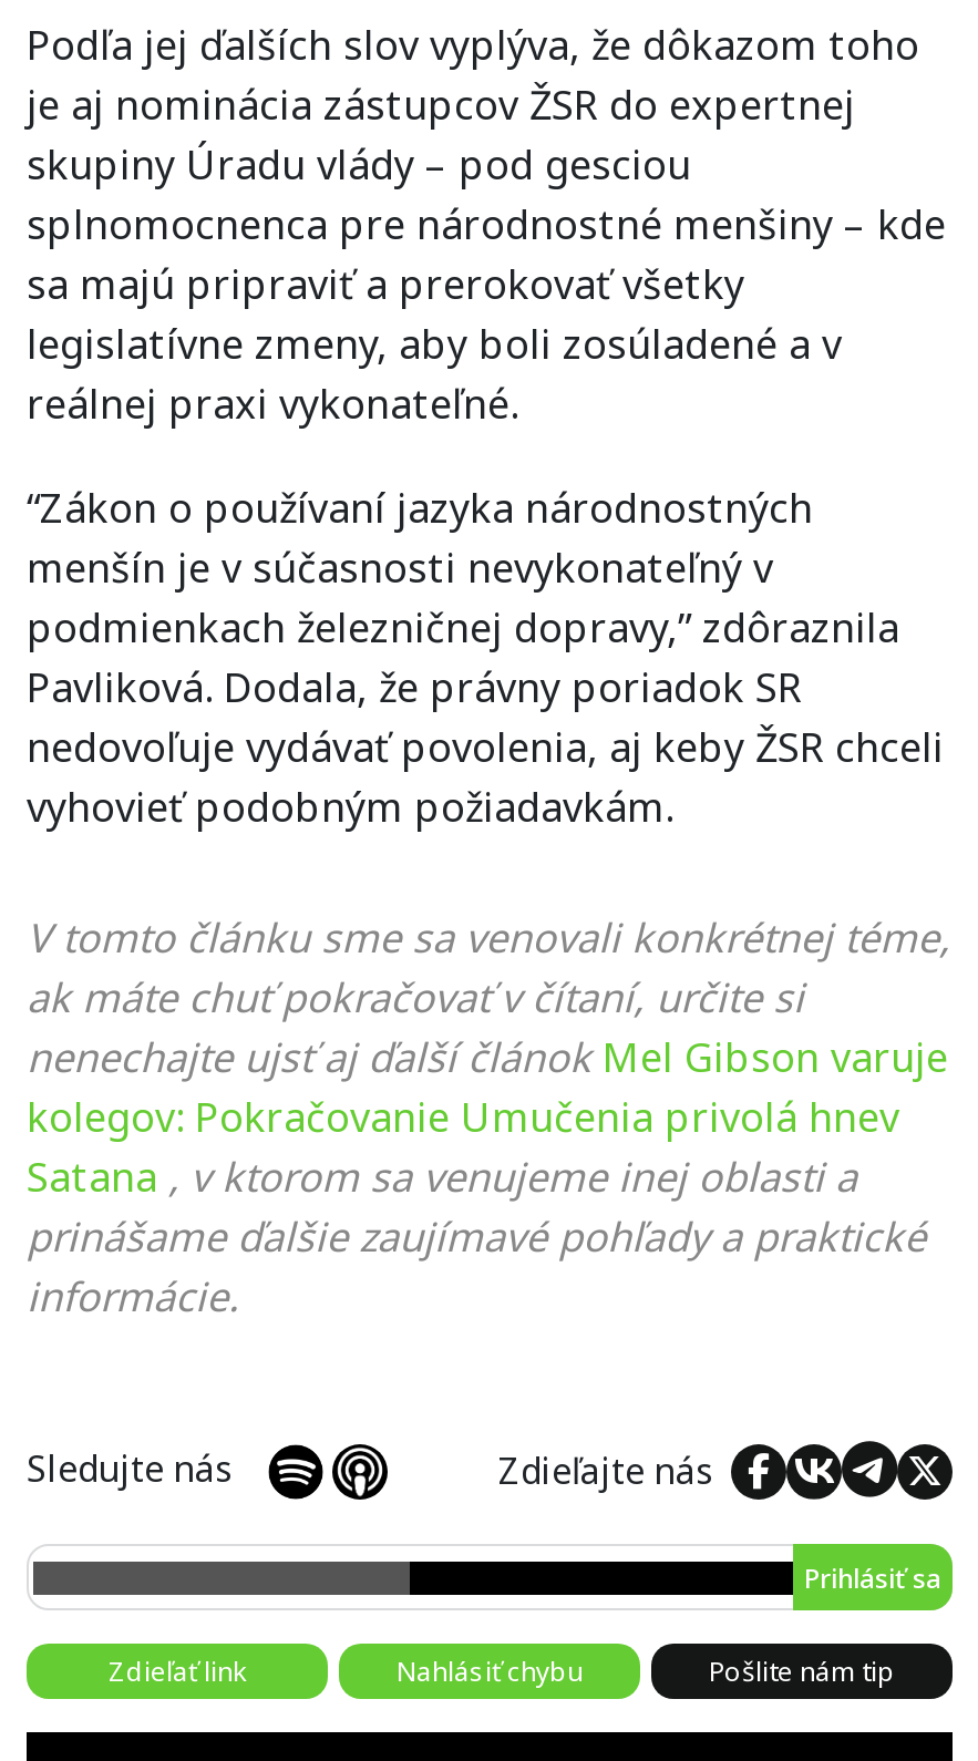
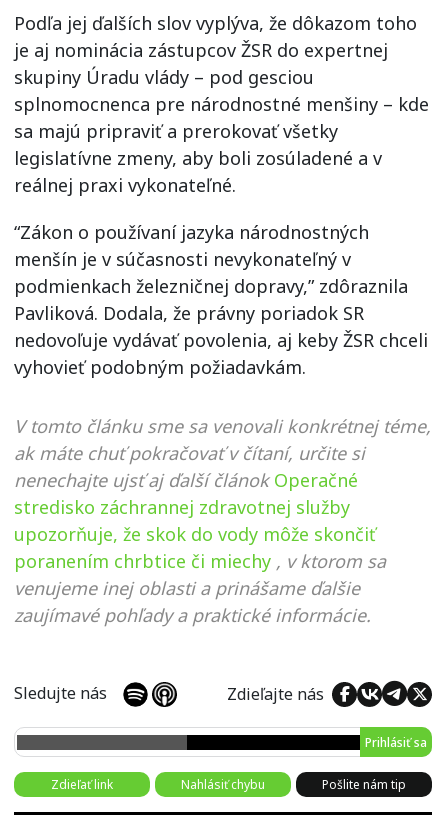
[27,1030,948,1322] nenechajte ujsť aj ďalší článok Mel Gibson varuje | kolegov: Pokračovanie Umučenia privolá hnev | Satana , v ktorom sa venujeme inej oblasti a | prinášame ďalšie zaujímavé pohľady a praktické | informácie. -> [14,468,386,627] nenechajte ujsť aj ďalší článok Operačné | stredisko záchrannej zdravotnej služby | upozorňuje, že skok do vody môže skončiť | poranením chrbtice či miechy , v ktorom sa | venujeme inej oblasti a prinášame ďalšie | zaujímavé pohľady a praktické informácie.

